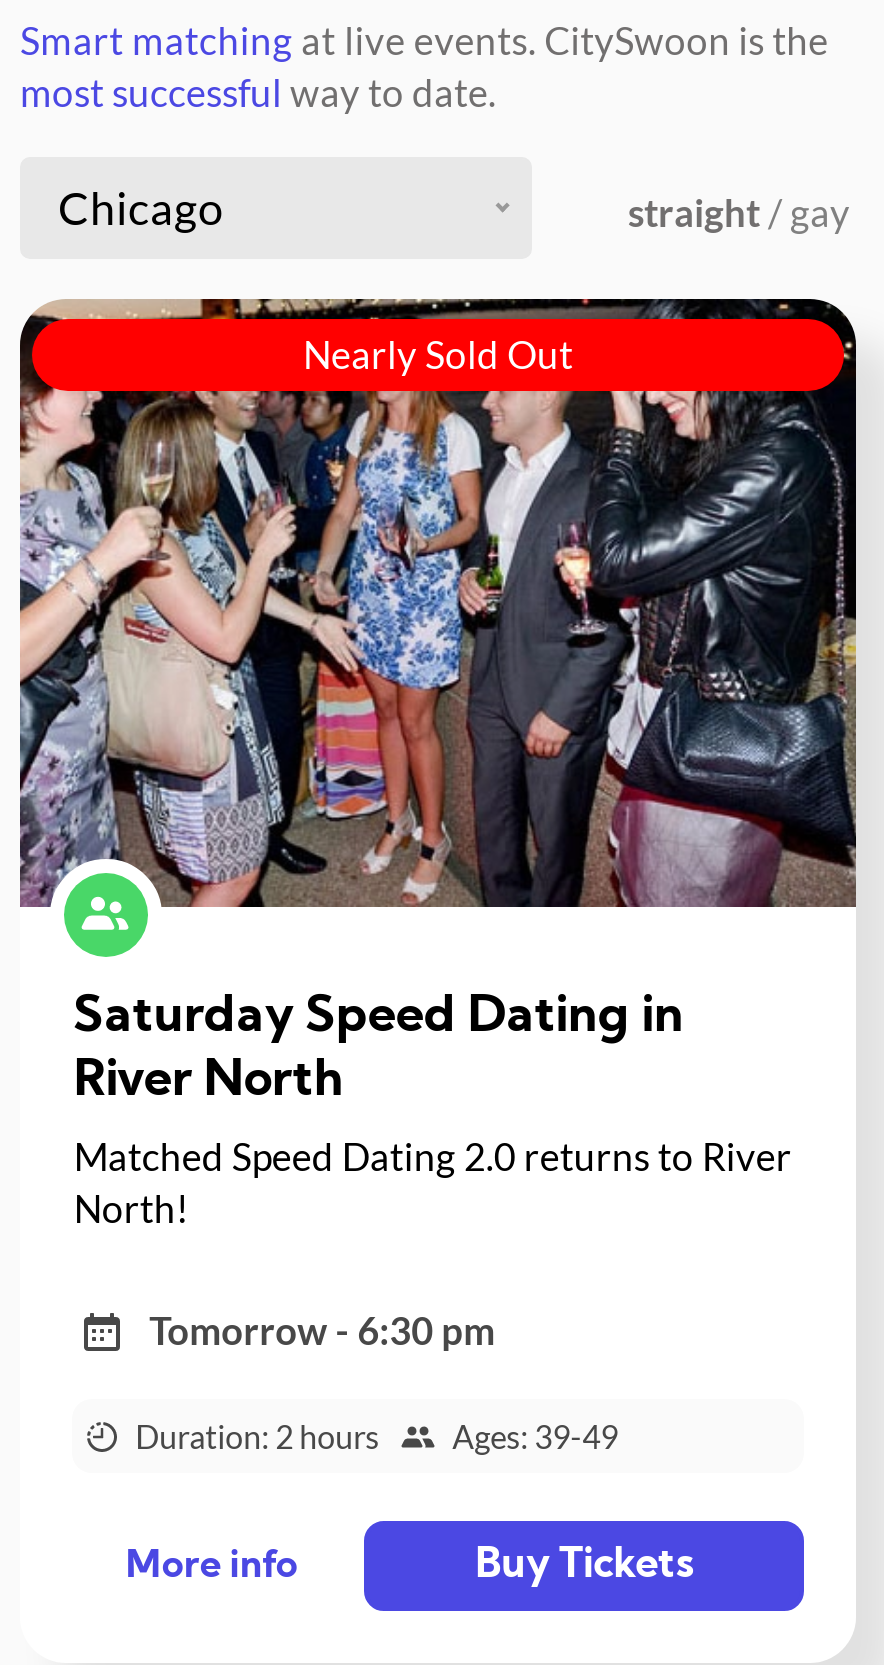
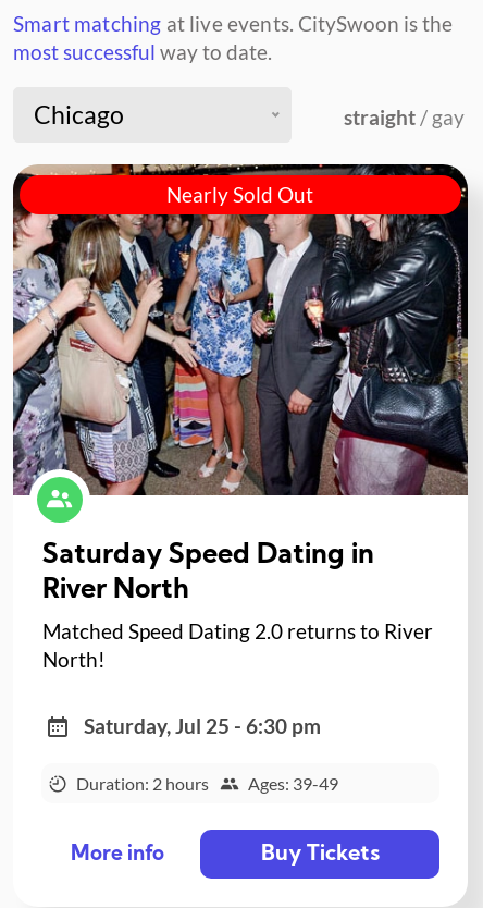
[149,1308,495,1354] Tomorrow - 6:30 pm -> [83,714,321,739] Saturday, Jul 25 - 6:30 pm

